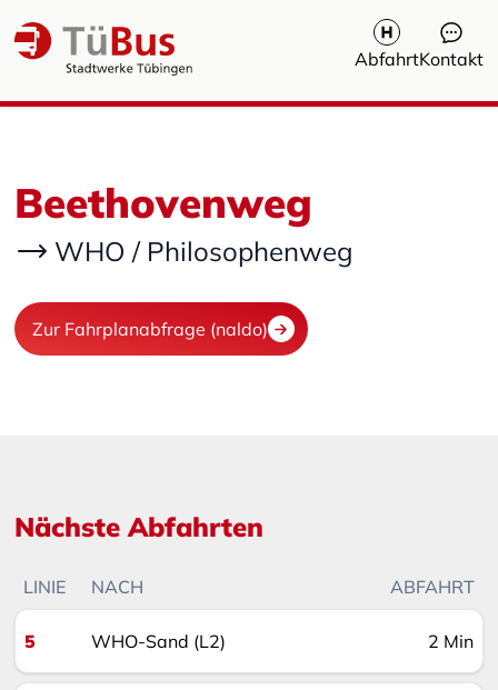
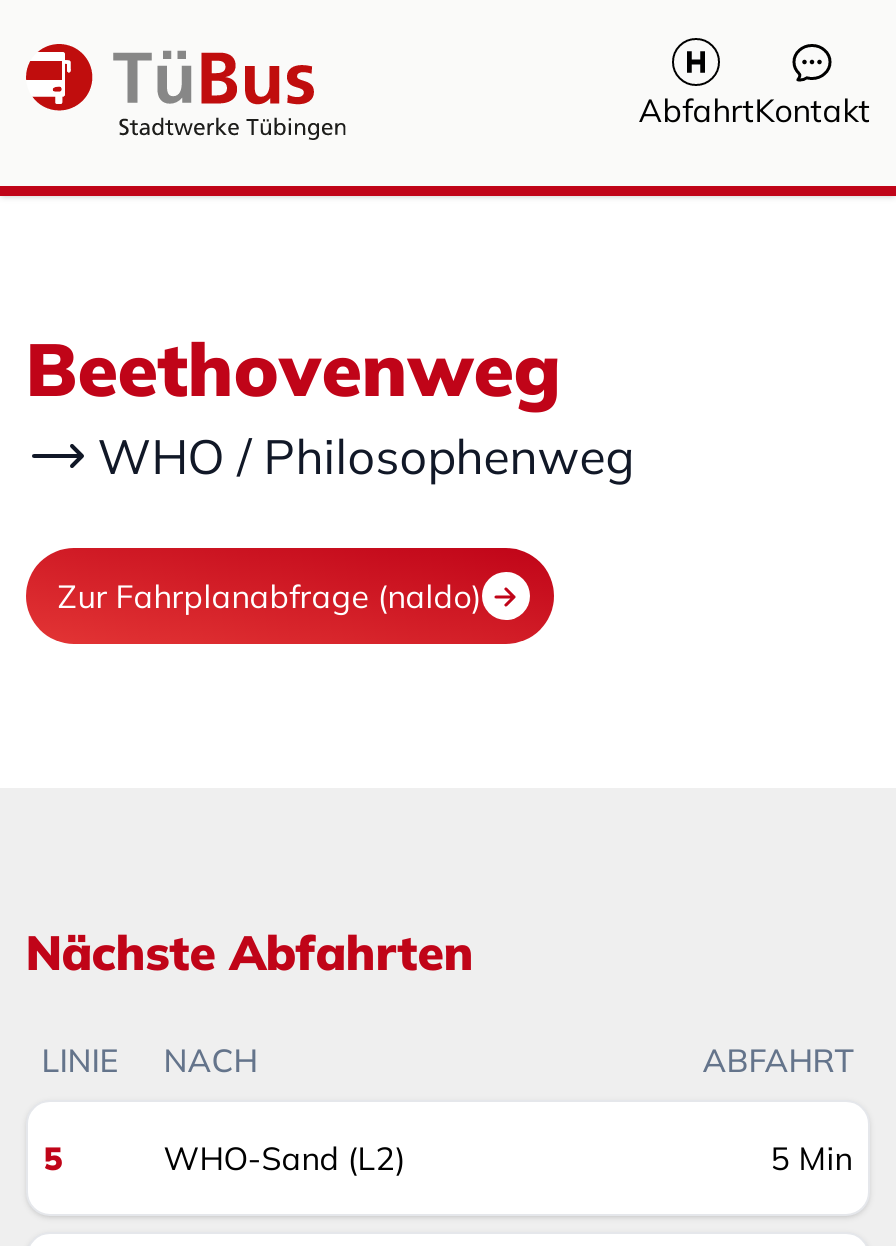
[428,630,474,652] 2 Min -> [770,1138,852,1178] 5 Min

